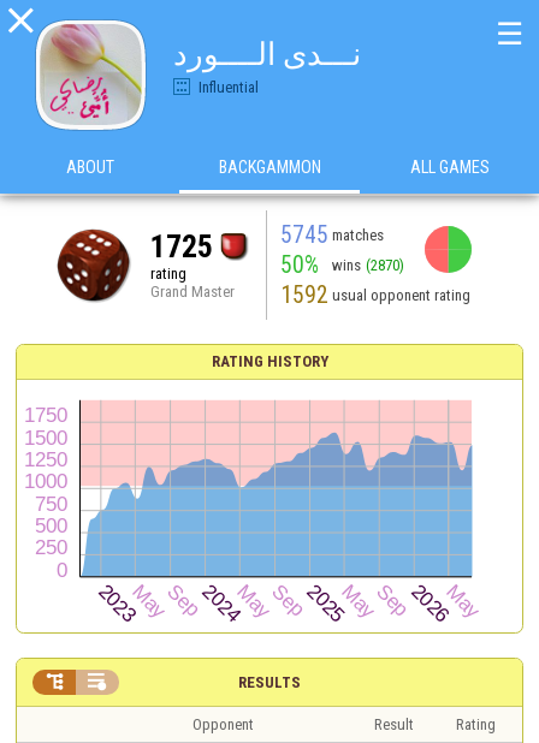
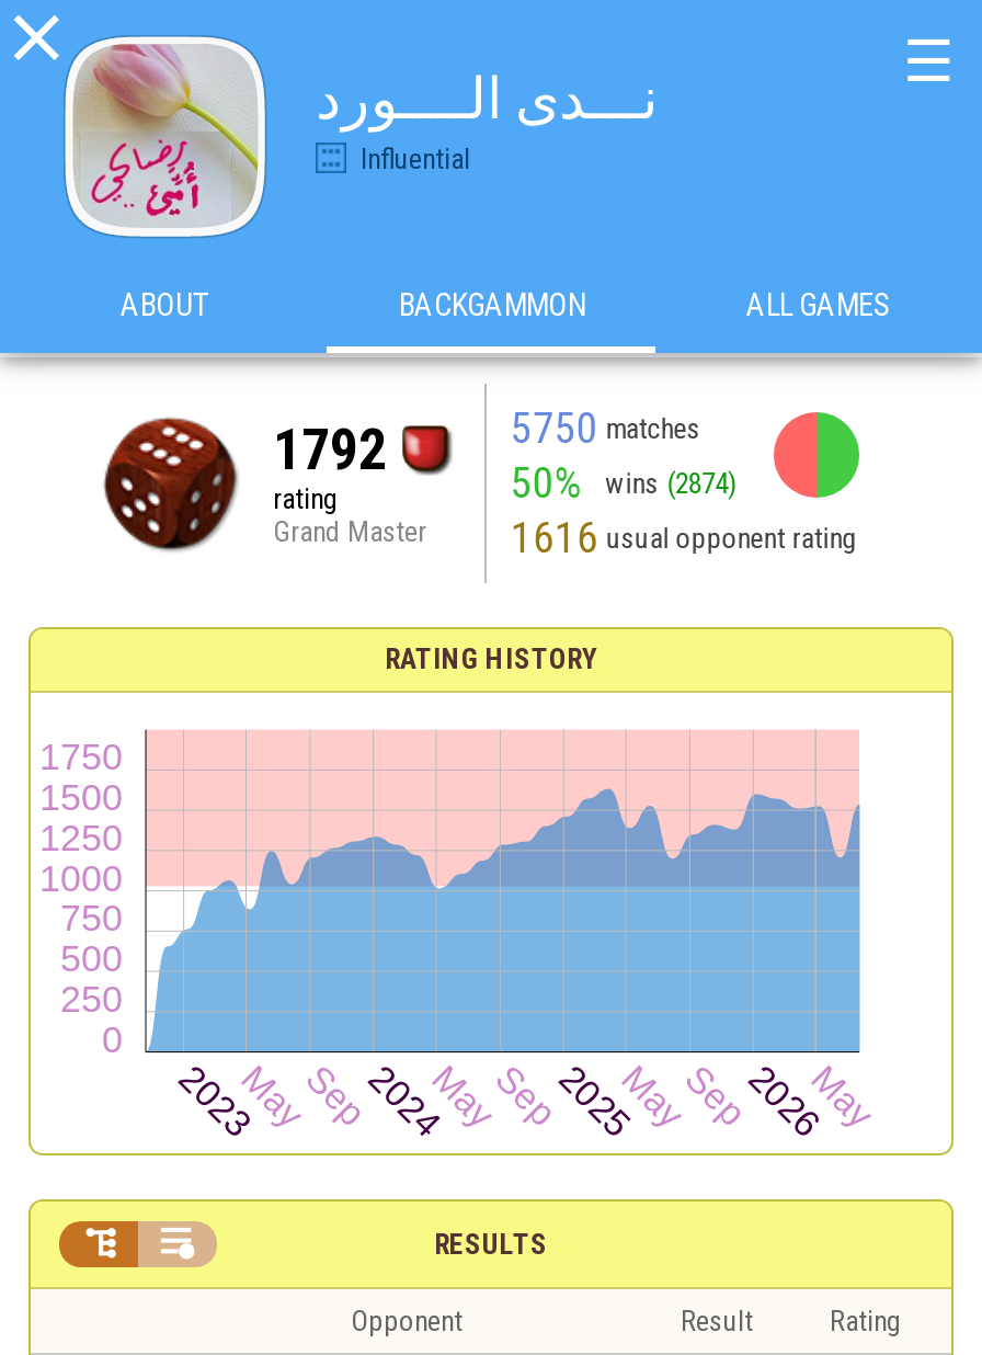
[280,221,384,248] 5745 matches -> [510,402,700,453] 5750 matches
[150,228,212,264] 1725 -> [273,415,387,481] 1792
[280,251,404,278] 50% wins (2870) -> [510,457,737,508] 50% wins (2874)
[280,281,471,308] 1592 usual opponent rating -> [510,512,857,562] 1616 usual opponent rating

